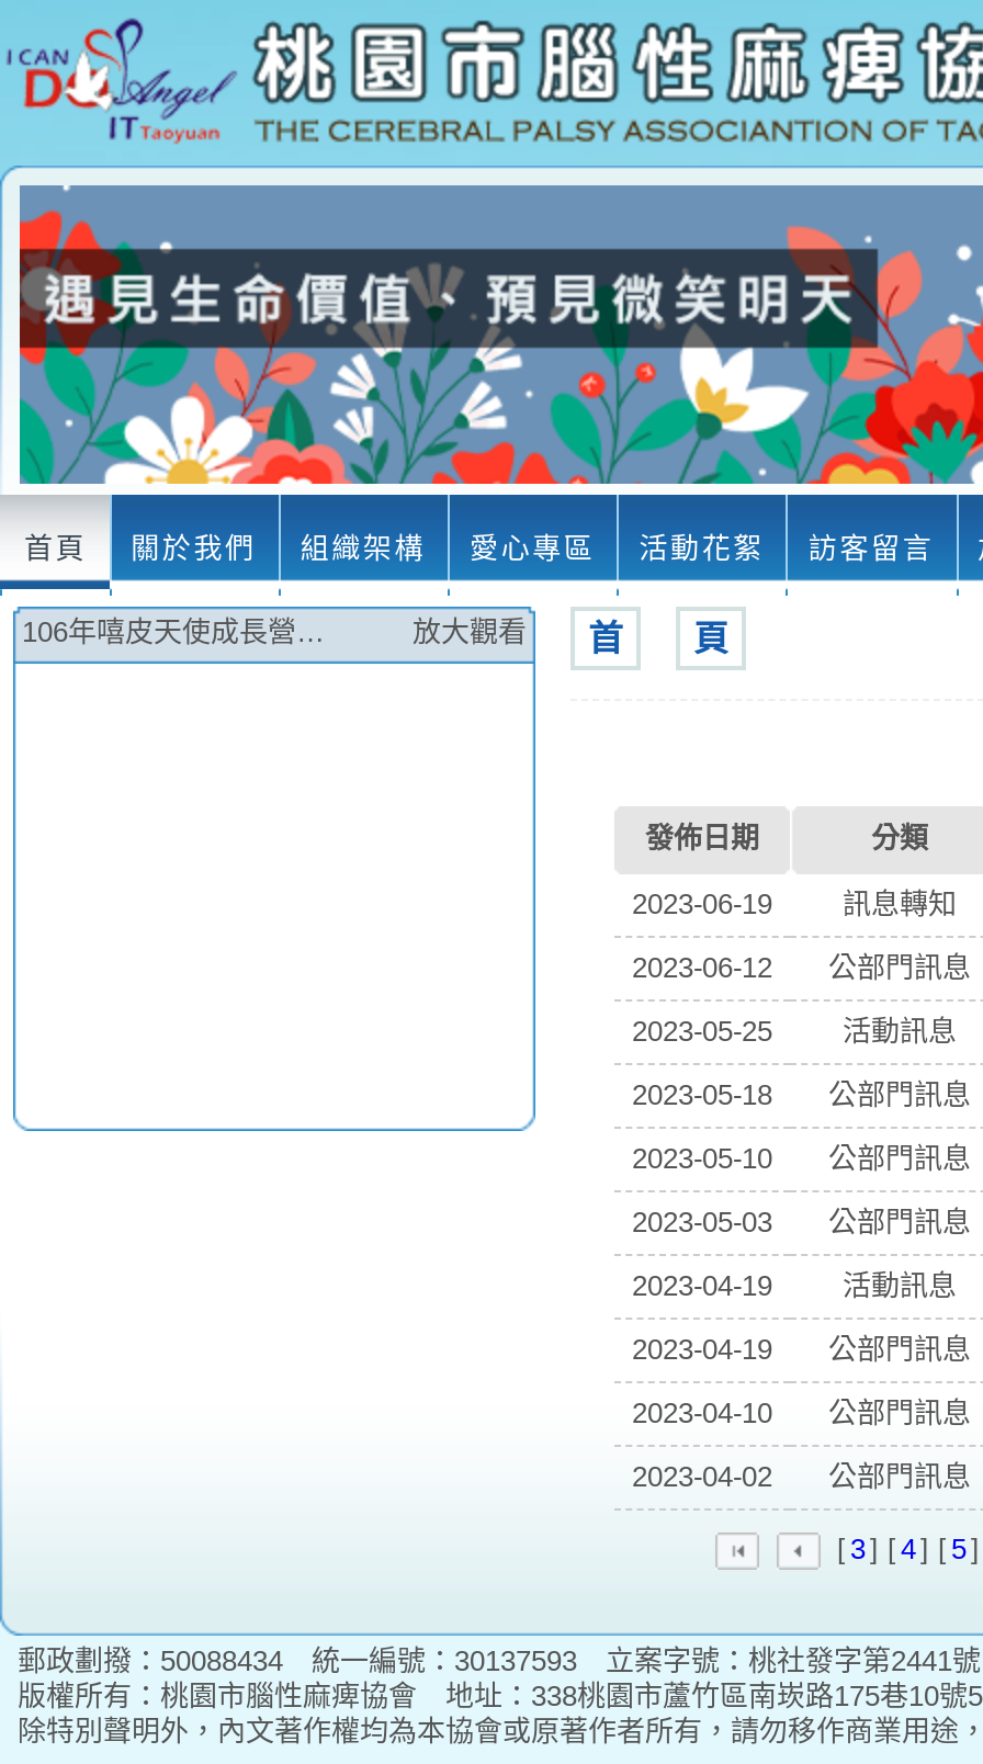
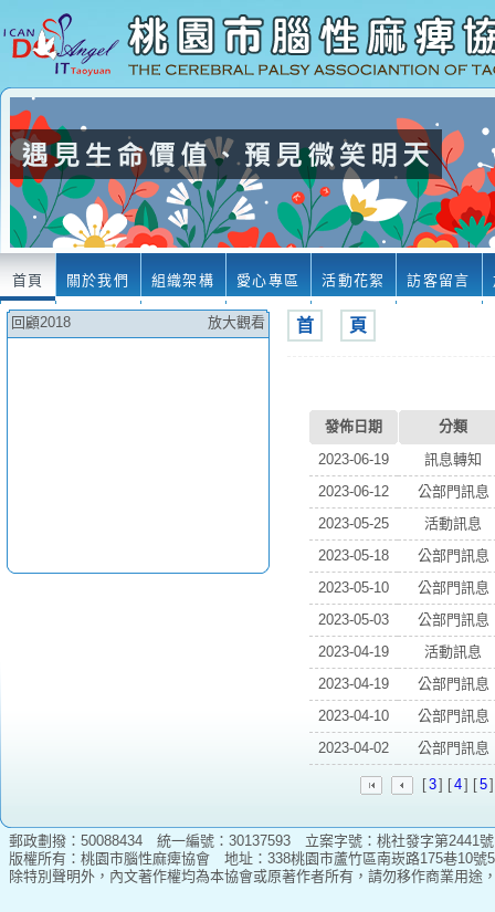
[22,615,325,648] 106年嘻皮天使成長營… -> [11,314,71,331] 回顧2018

